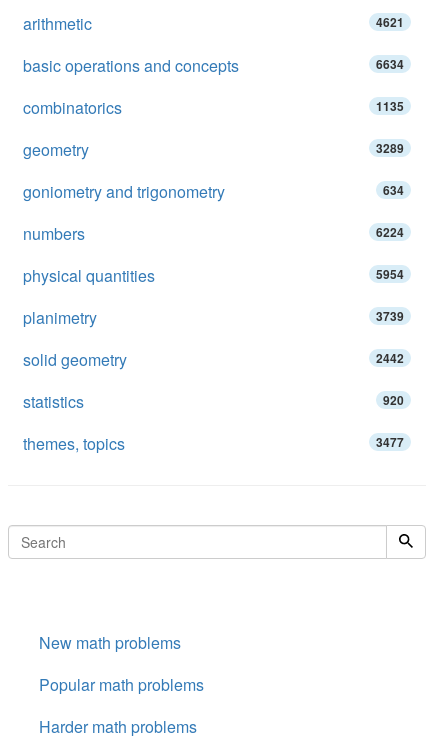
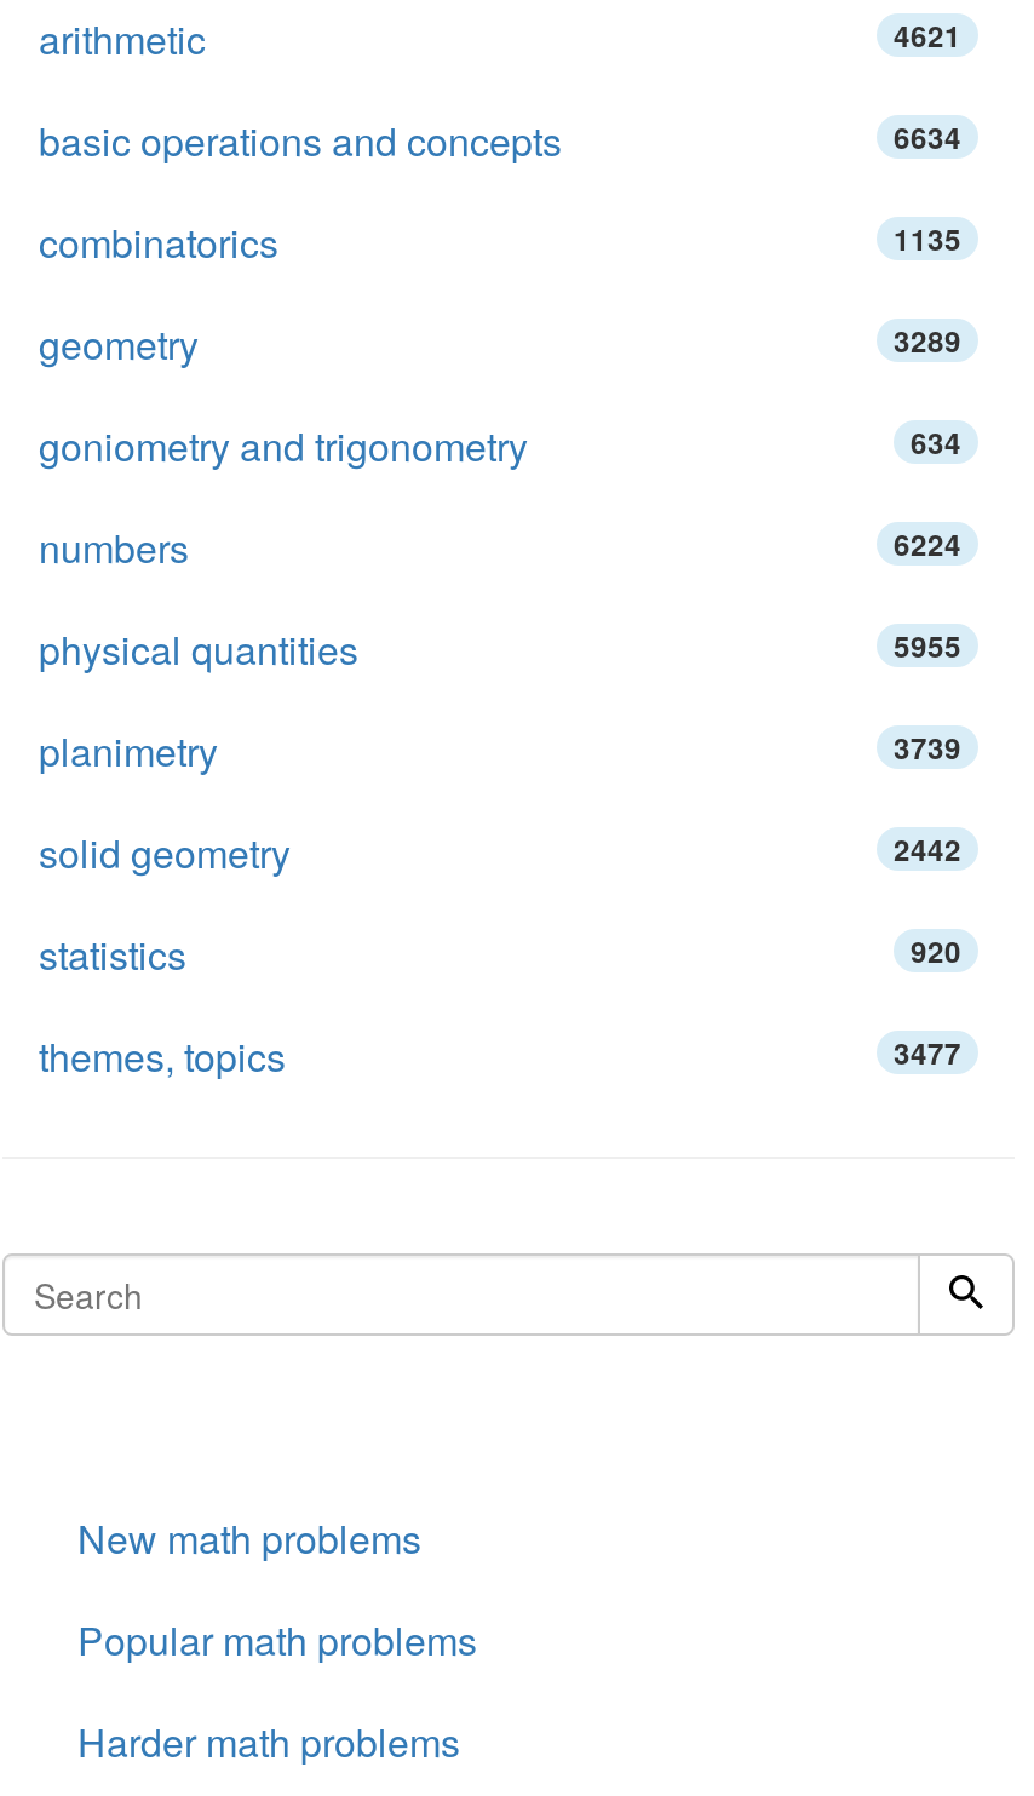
[376,265,404,283] 5954 -> [894,624,961,667] 5955

